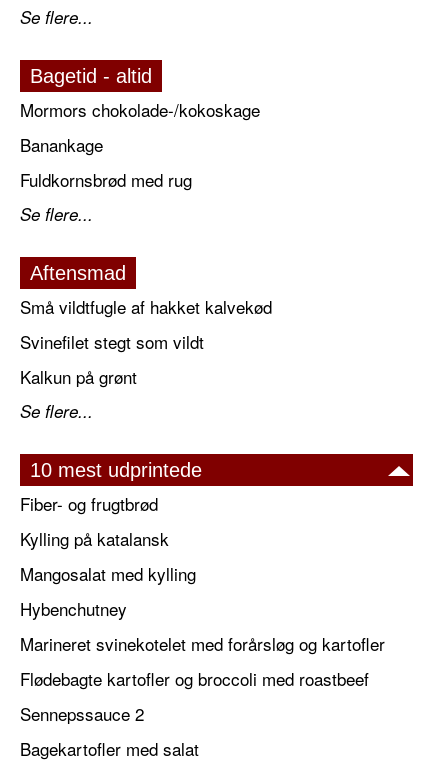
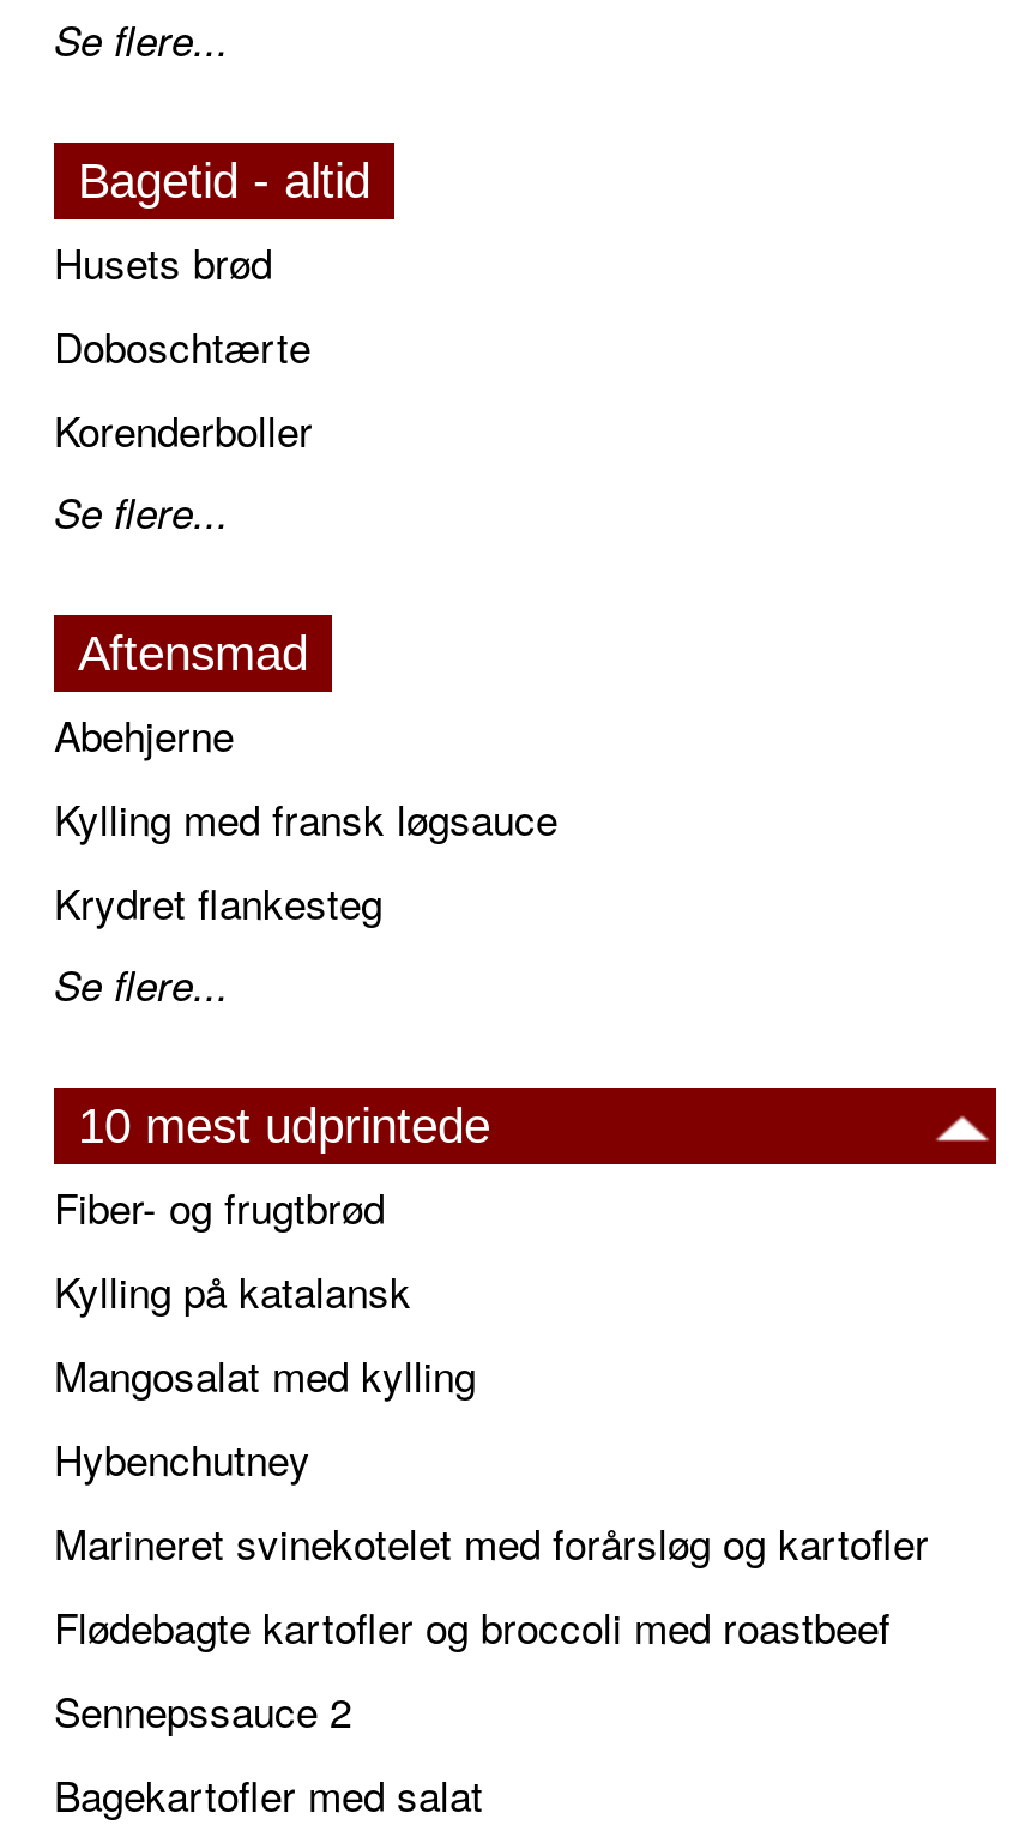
[20,97,260,192] Mormors chokolade-/kokoskage | Banankage | Fuldkornsbrød med rug -> [54,232,313,460] Husets brød | Doboschtærte | Korenderboller
[20,294,272,389] Små vildtfugle af hakket kalvekød | Svinefilet stegt som vildt | Kalkun på grønt -> [54,704,557,932] Abehjerne | Kylling med fransk løgsauce | Krydret flankesteg

